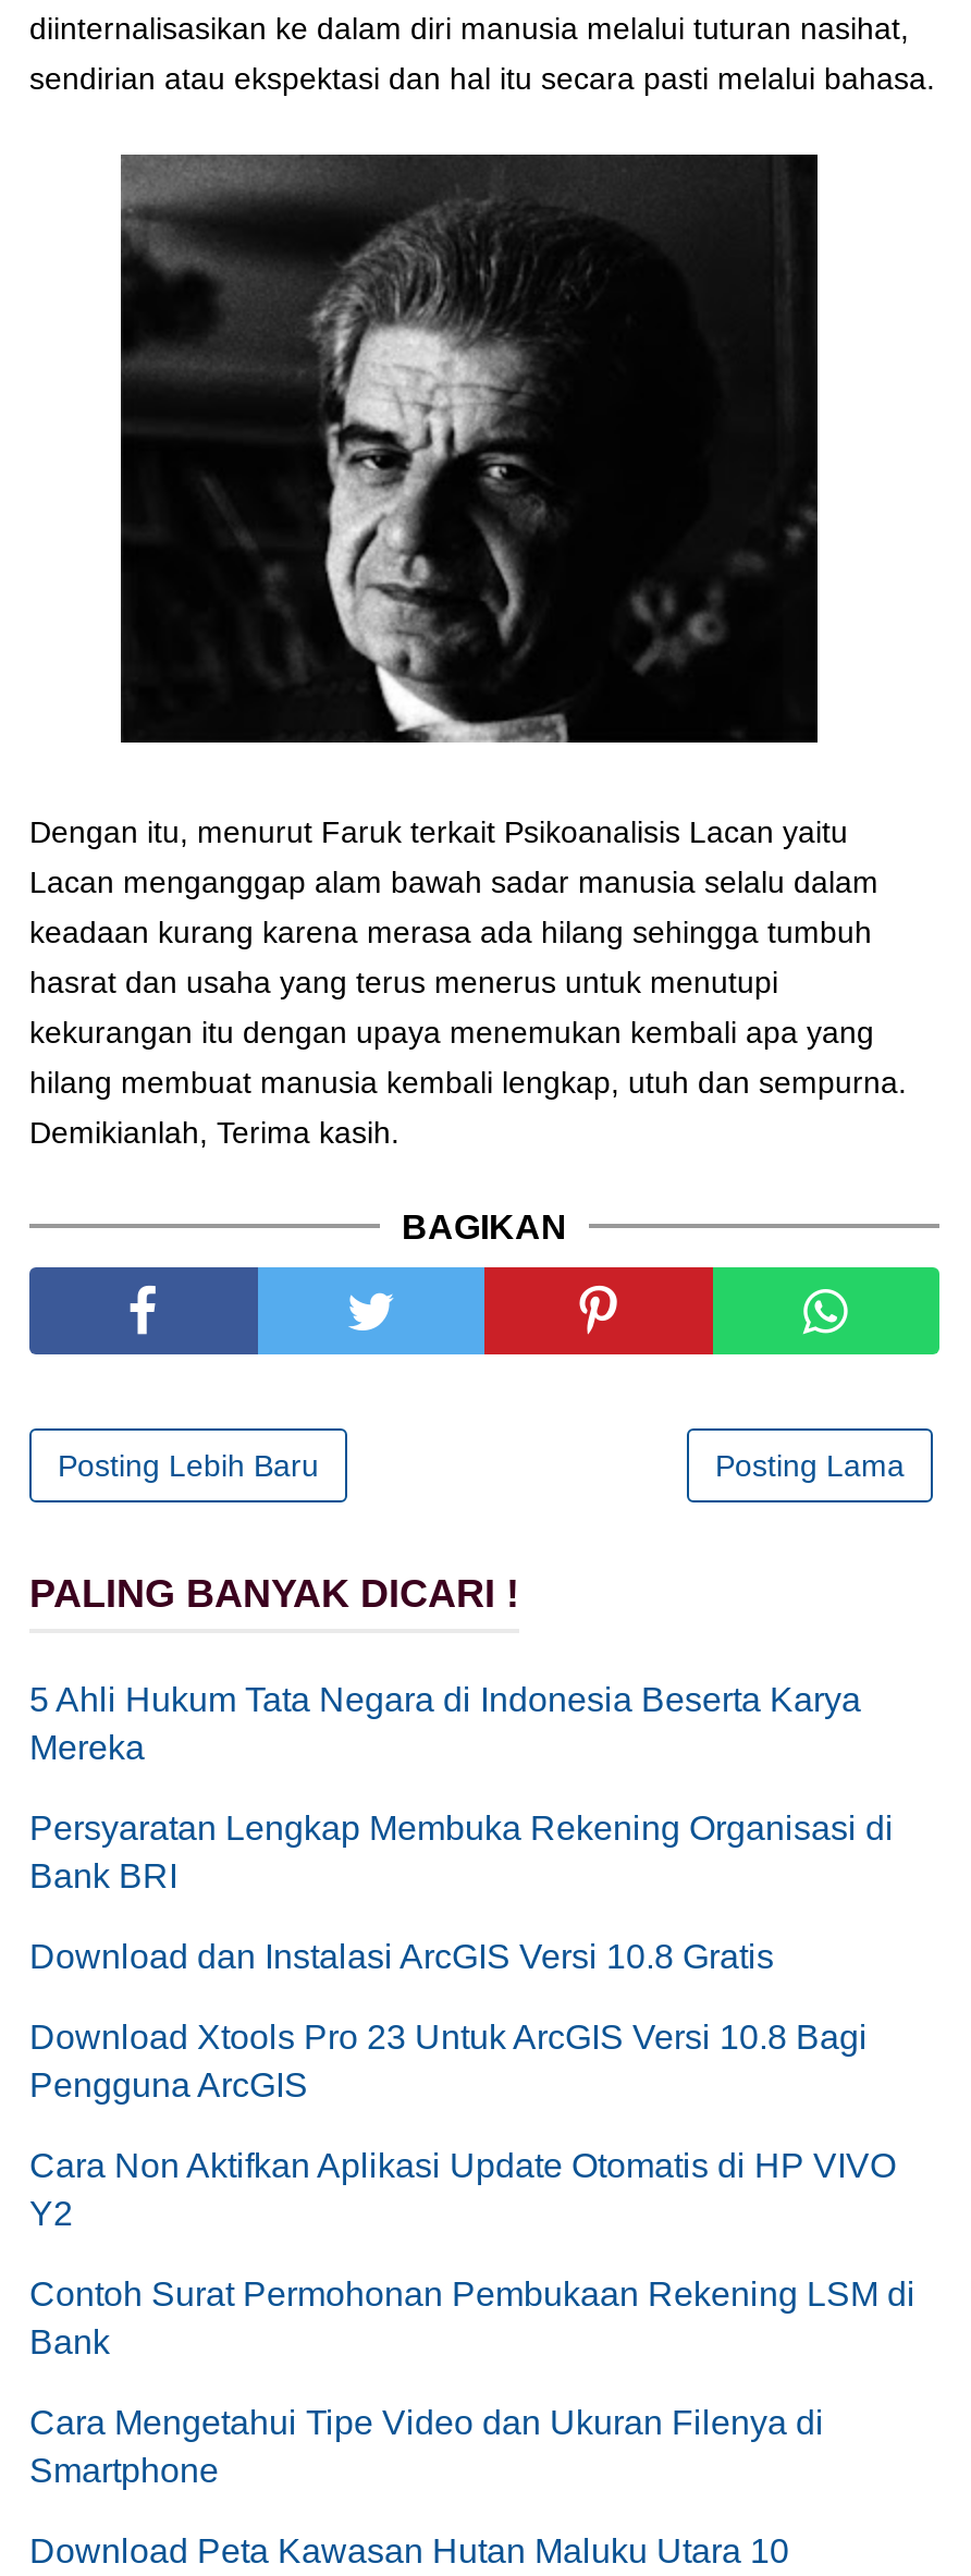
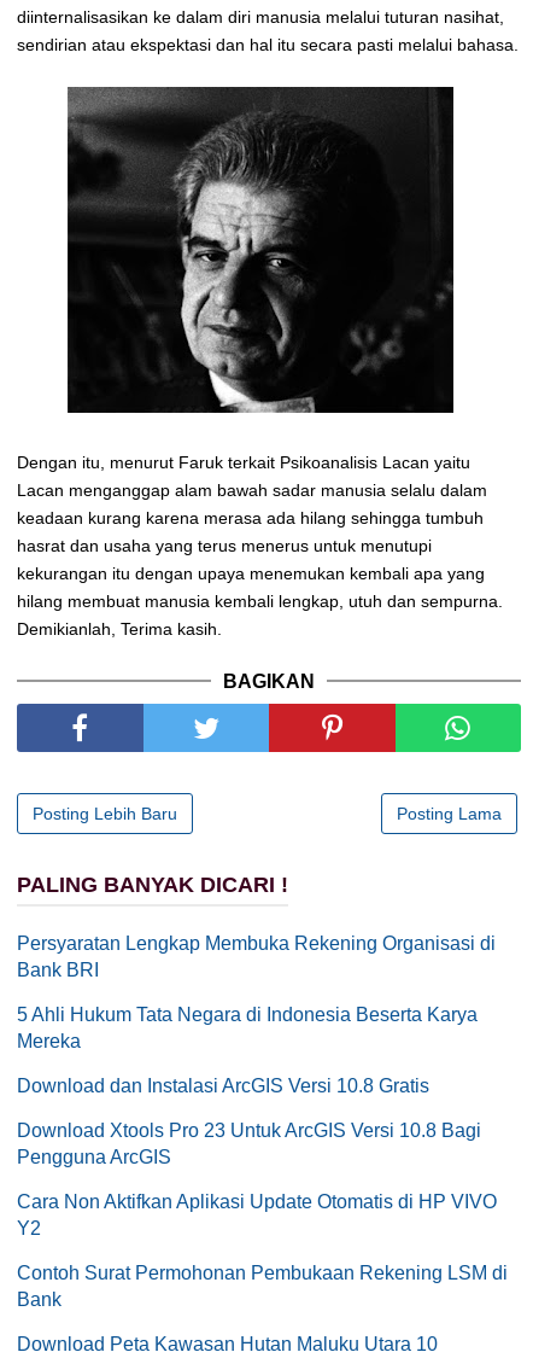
moved [29,1681,861,1766] -> [17,1004,478,1051]: 5 Ahli Hukum Tata Negara di Indonesia Beserta Karya | Mereka
[29,2404,824,2488] Cara Mengetahui Tipe Video dan Ukuran Filenya di | Smartphone -> none

